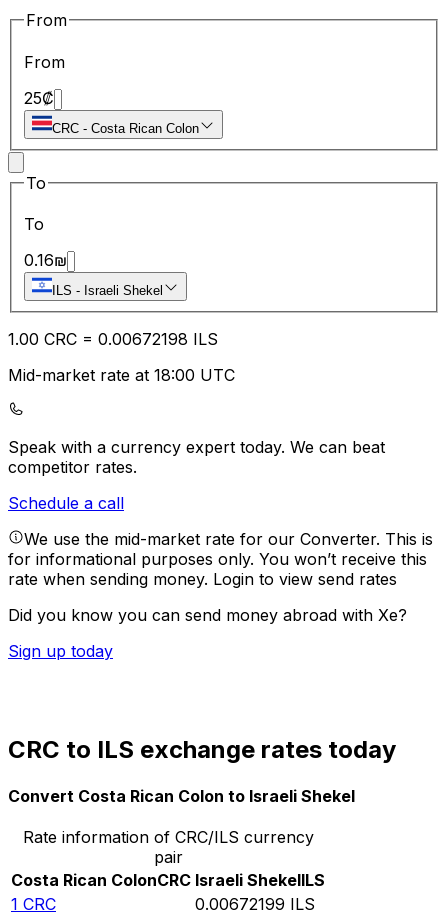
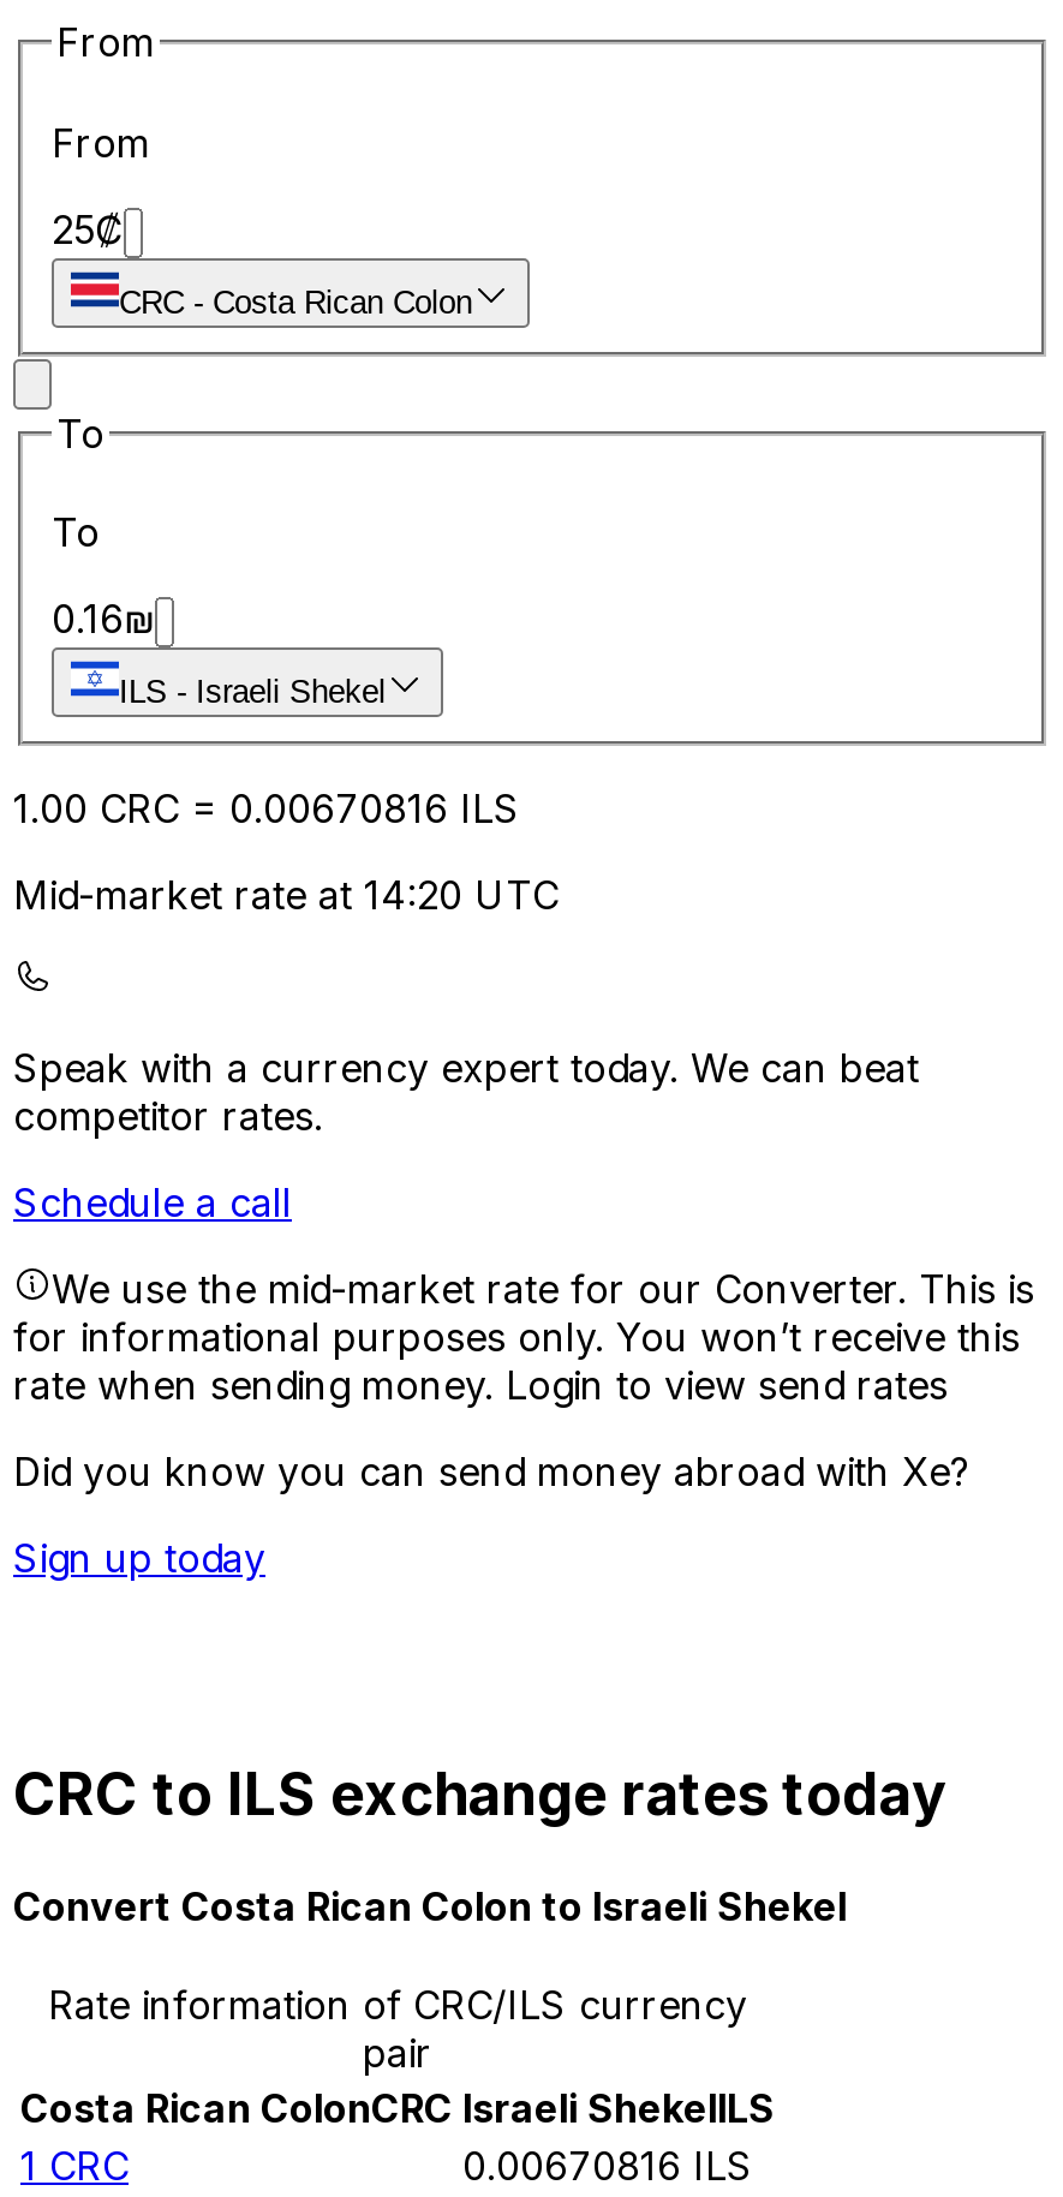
[8,329,218,349] 1.00 CRC = 0.00672198 ILS -> [13,785,520,833] 1.00 CRC = 0.00670816 ILS
[8,365,235,385] Mid-market rate at 18:00 UTC -> [13,872,559,920] Mid-market rate at 14:20 UTC
[195,894,315,914] 0.00672199 ILS -> [462,2141,753,2189] 0.00670816 ILS

